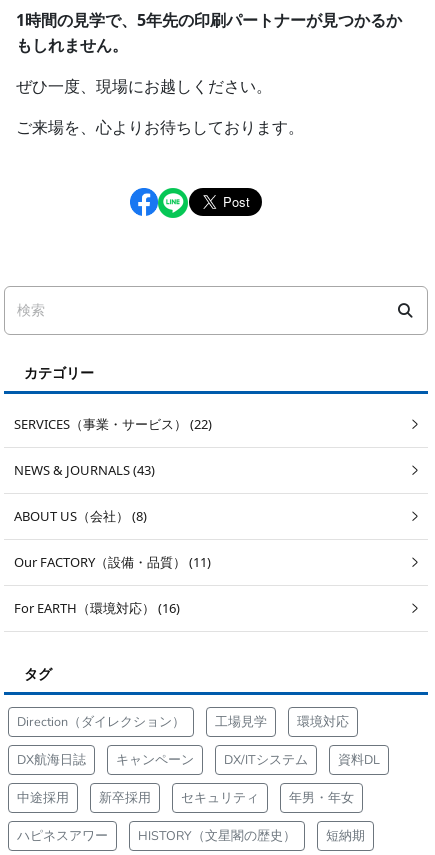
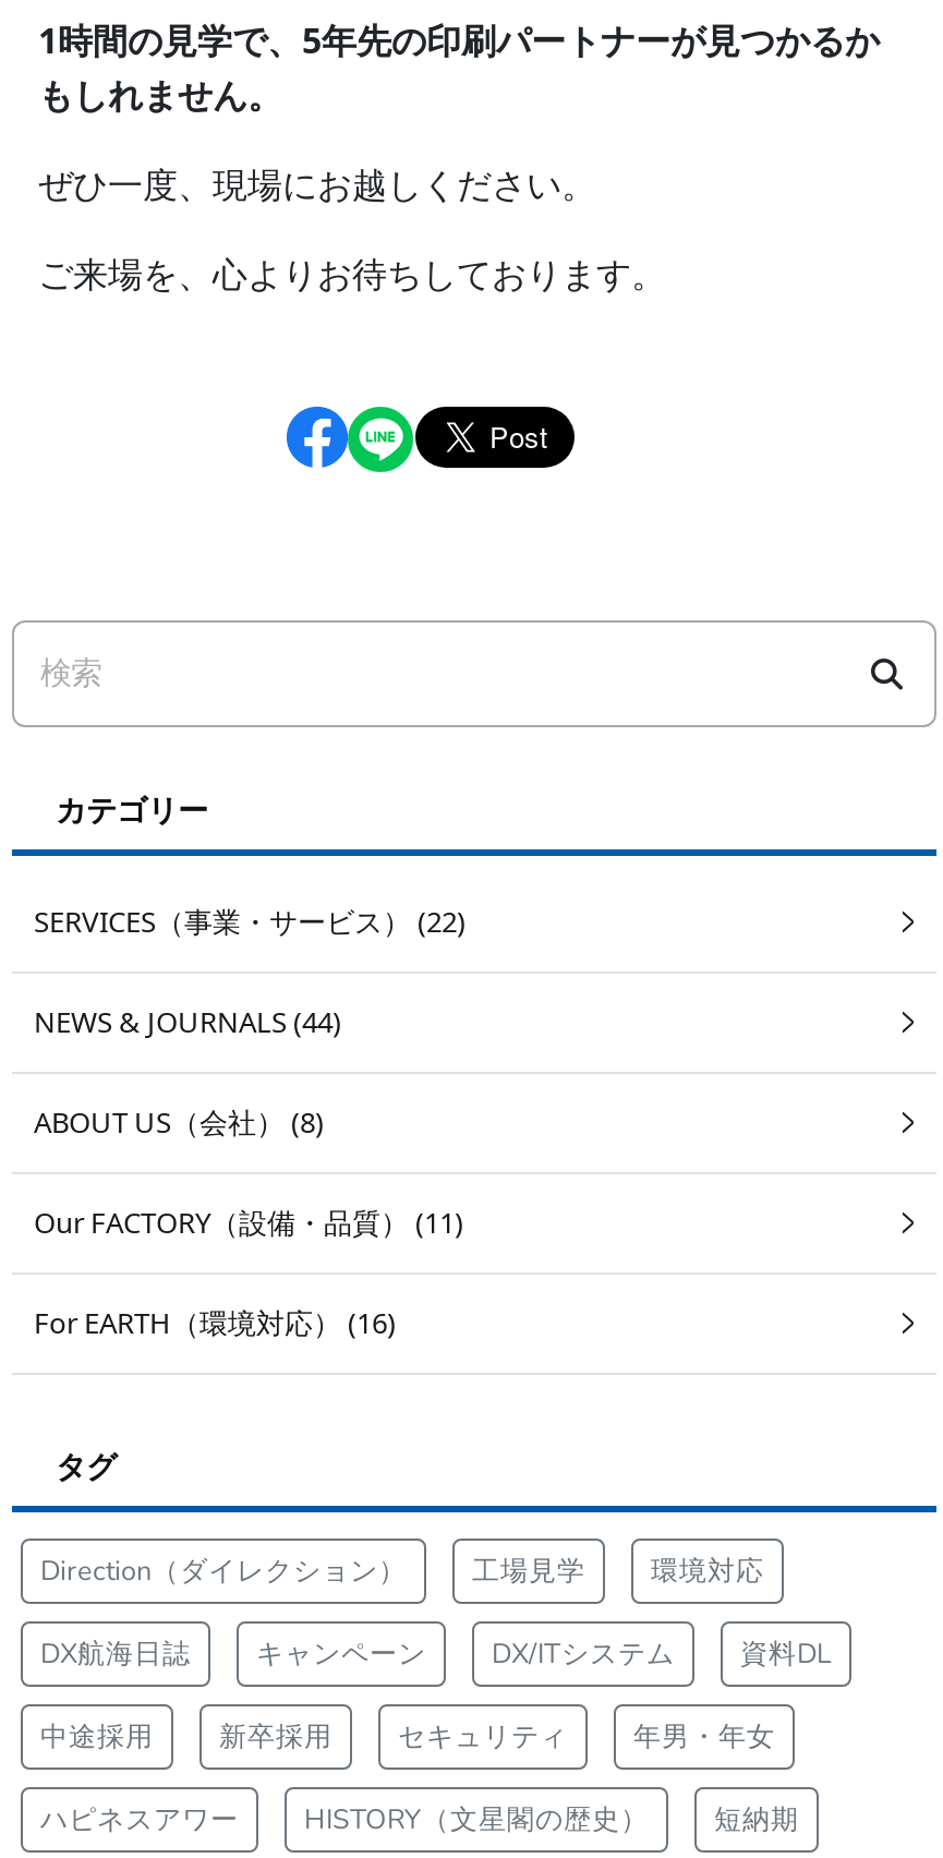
[14,461,155,479] NEWS & JOURNALS (43) -> [34,1002,341,1042] NEWS & JOURNALS (44)

